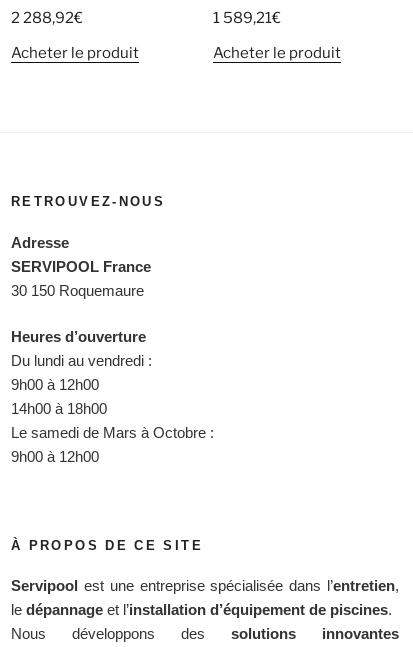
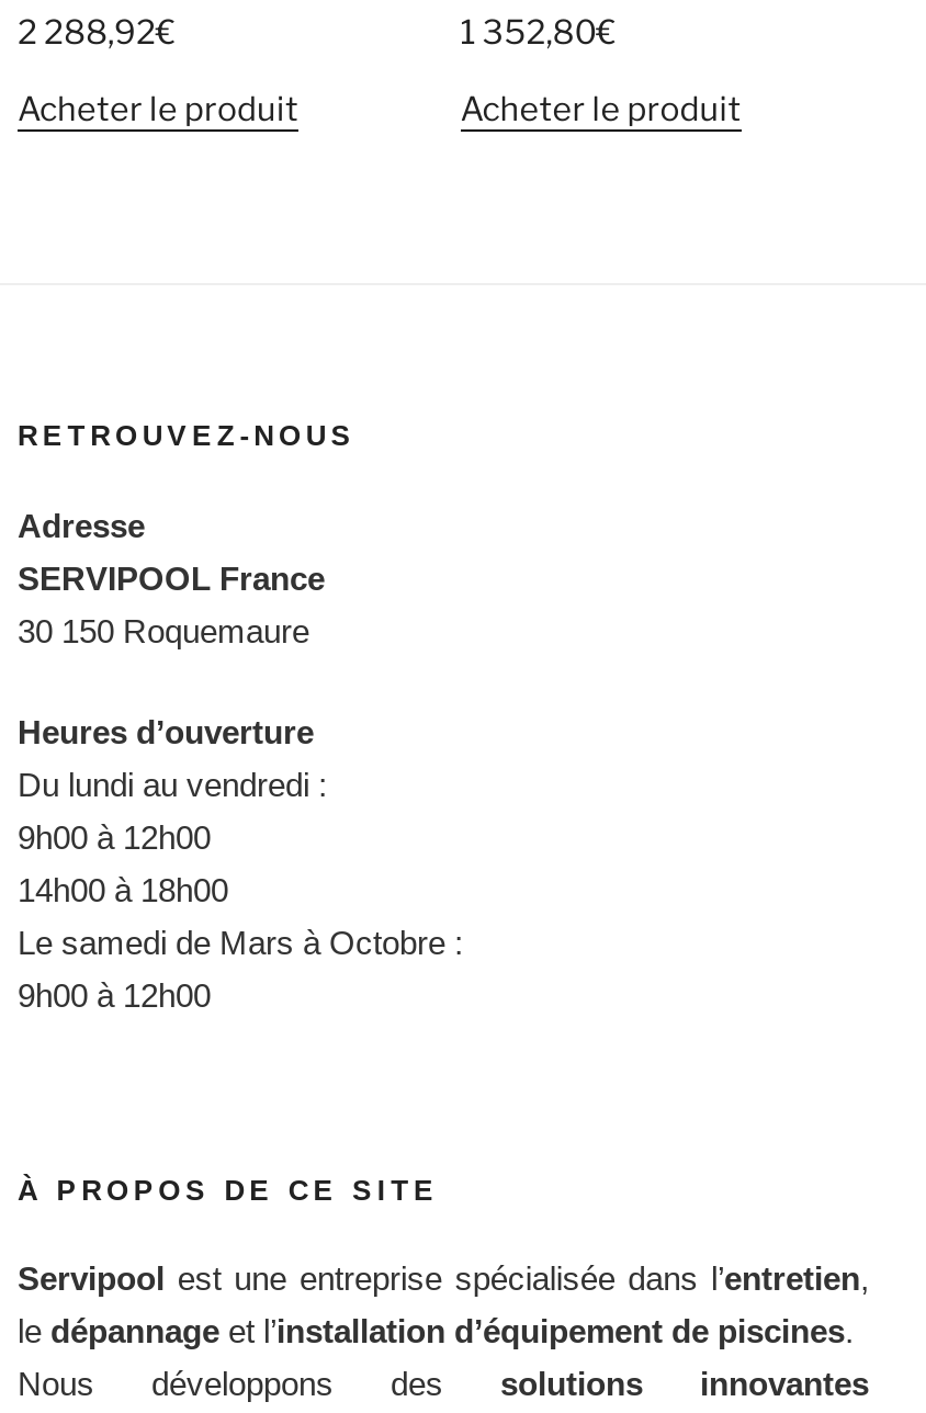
[213,9,281,27] 1 589,21€ -> [460,13,616,52] 1 352,80€

